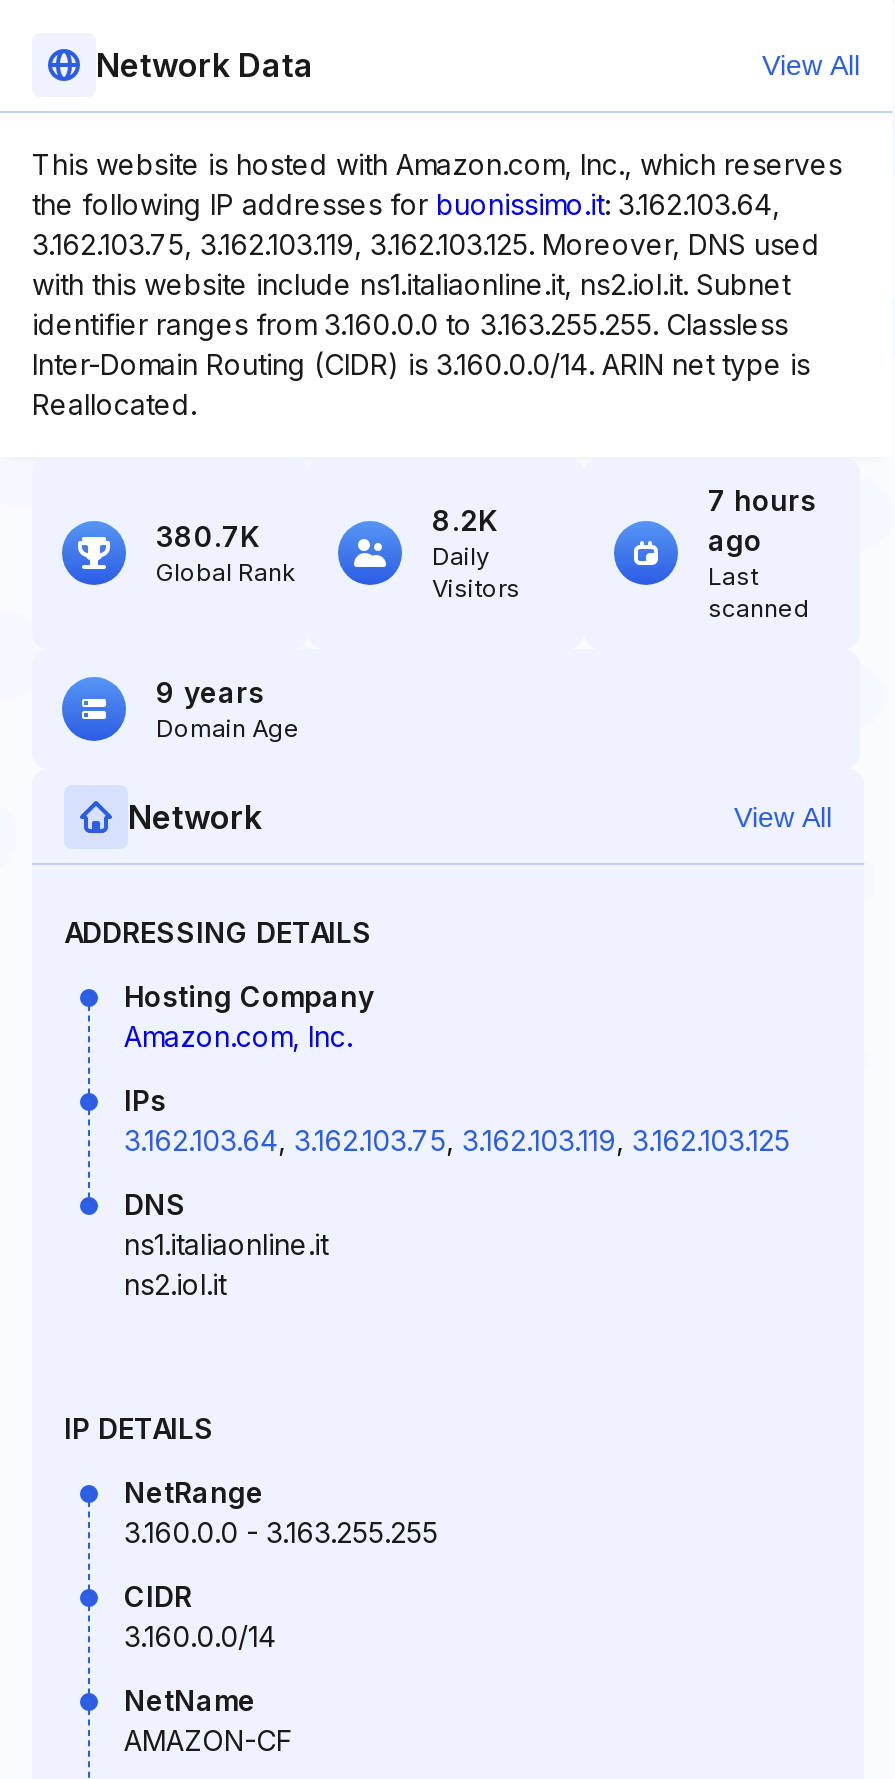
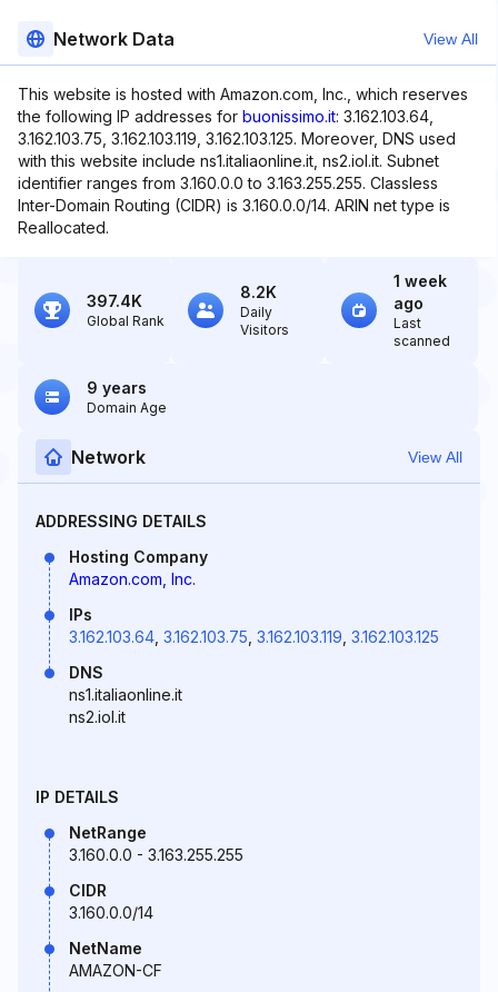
[708,483,816,517] 7 hours -> [394,271,447,290] 1 week
[156,519,260,553] 380.7K -> [87,291,142,310] 397.4K

